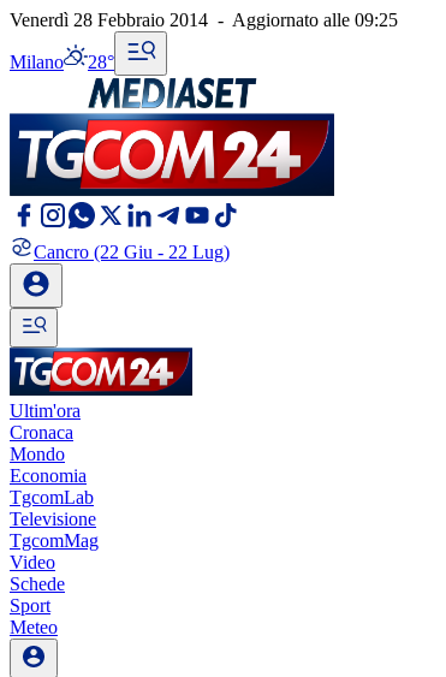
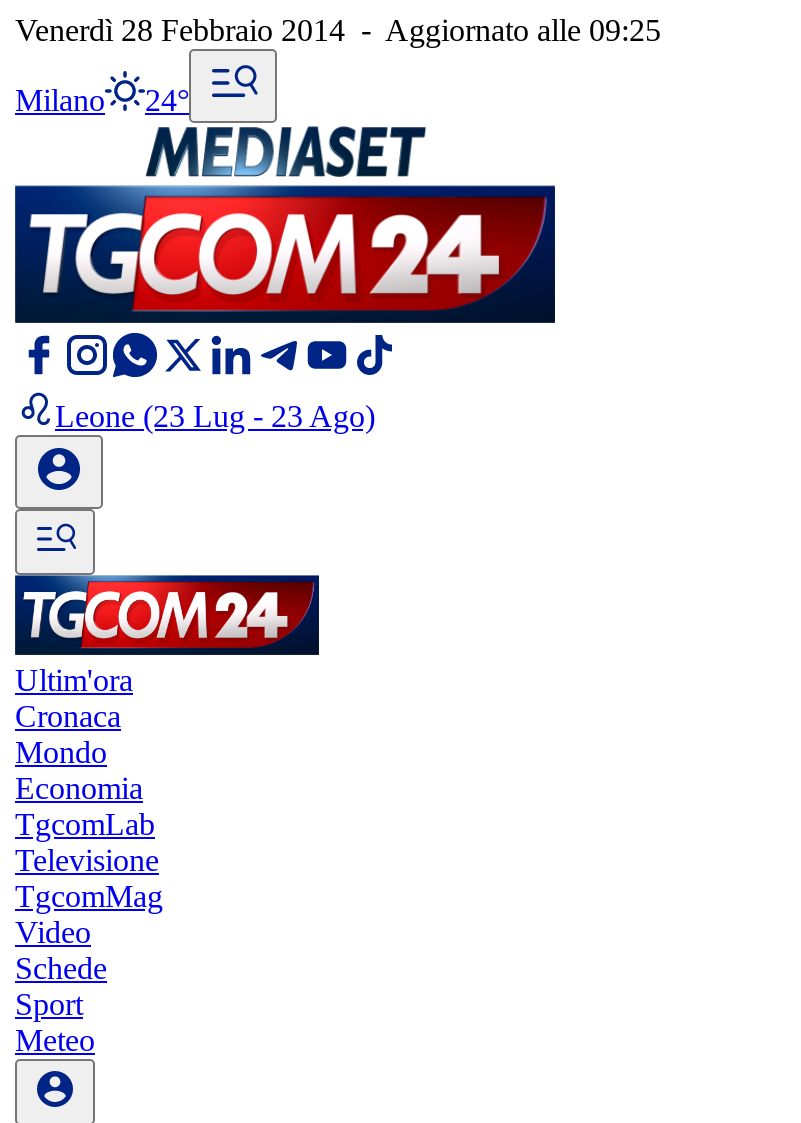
[10,52,114,72] Milano 28° -> [15,83,189,117] Milano 24°
[34,242,230,262] Cancro (22 Giu - 22 Lug) -> [55,399,375,433] Leone (23 Lug - 23 Ago)

